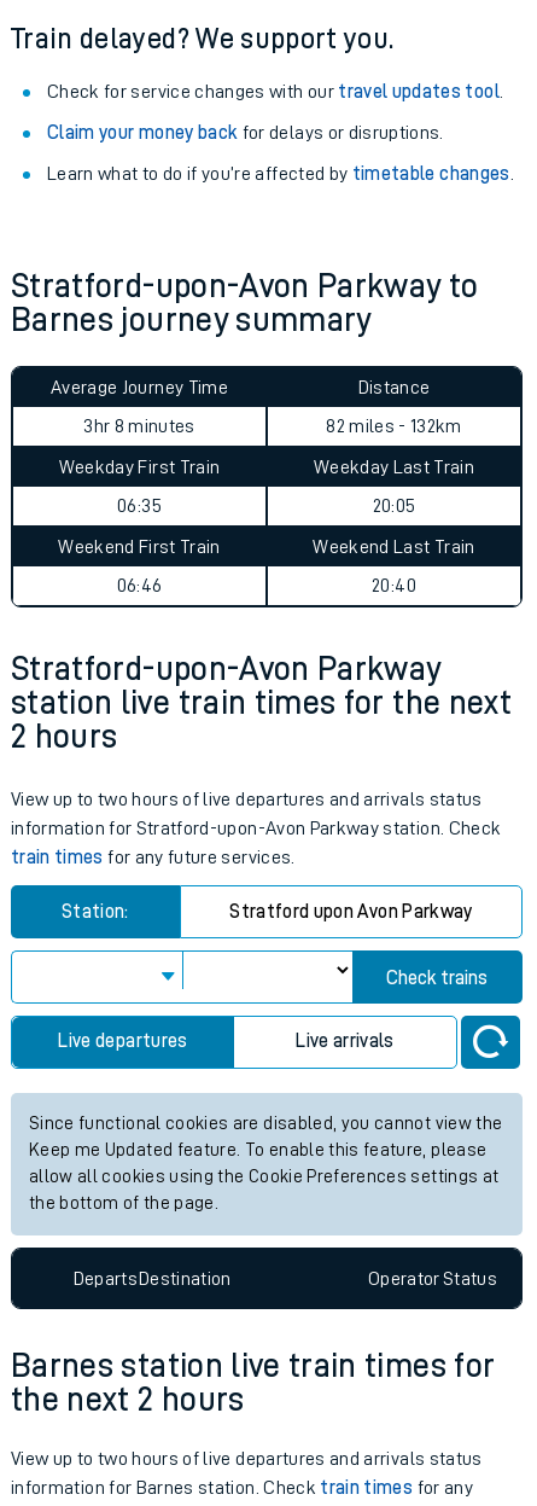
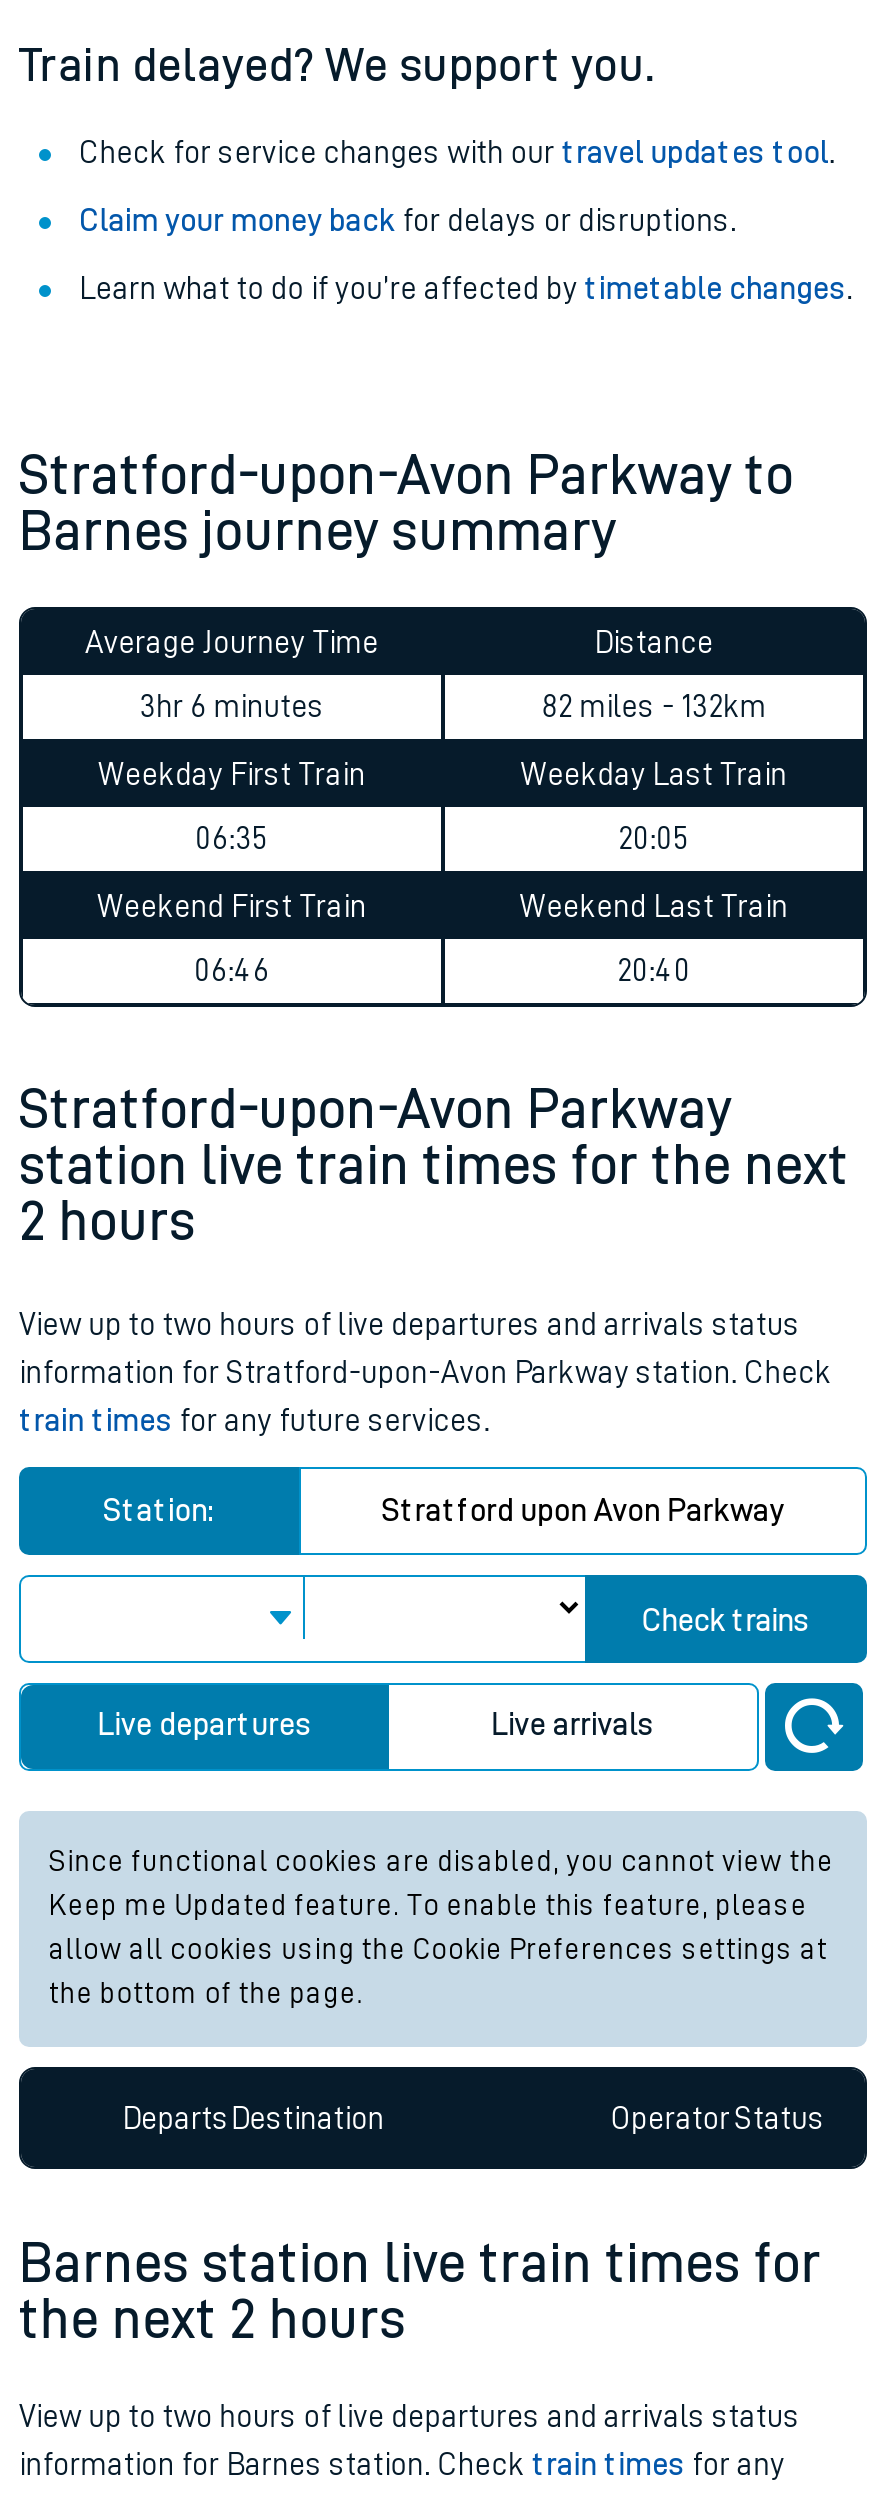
[84,417,195,436] 3hr 8 minutes -> [139,691,325,723] 3hr 6 minutes

